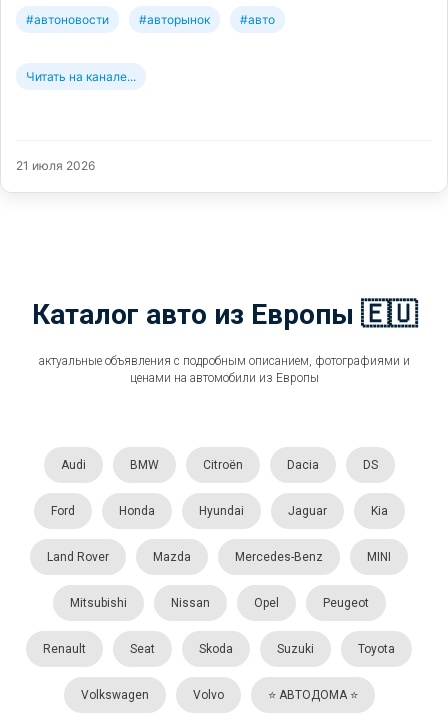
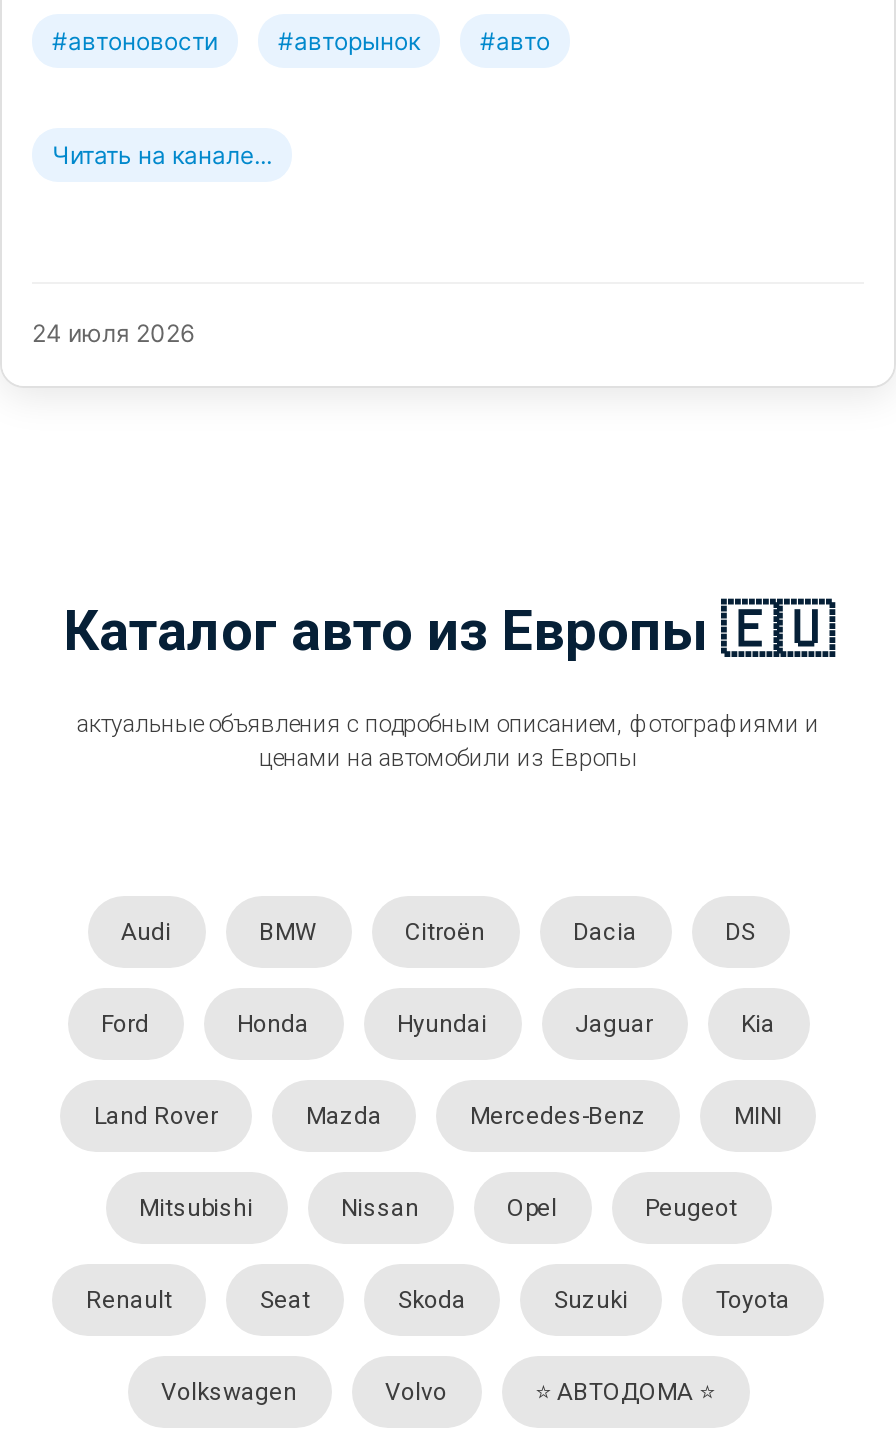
[16,158,95,173] 21 июля 2026 -> [32,317,194,347] 24 июля 2026

